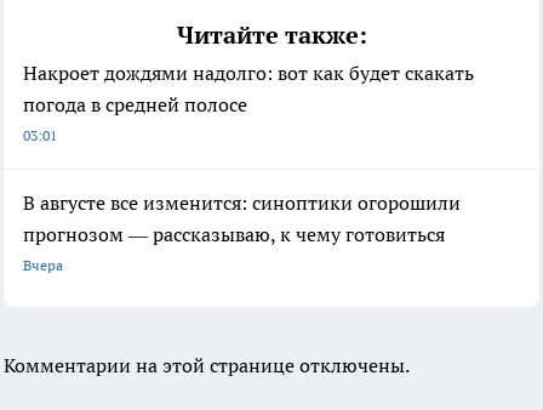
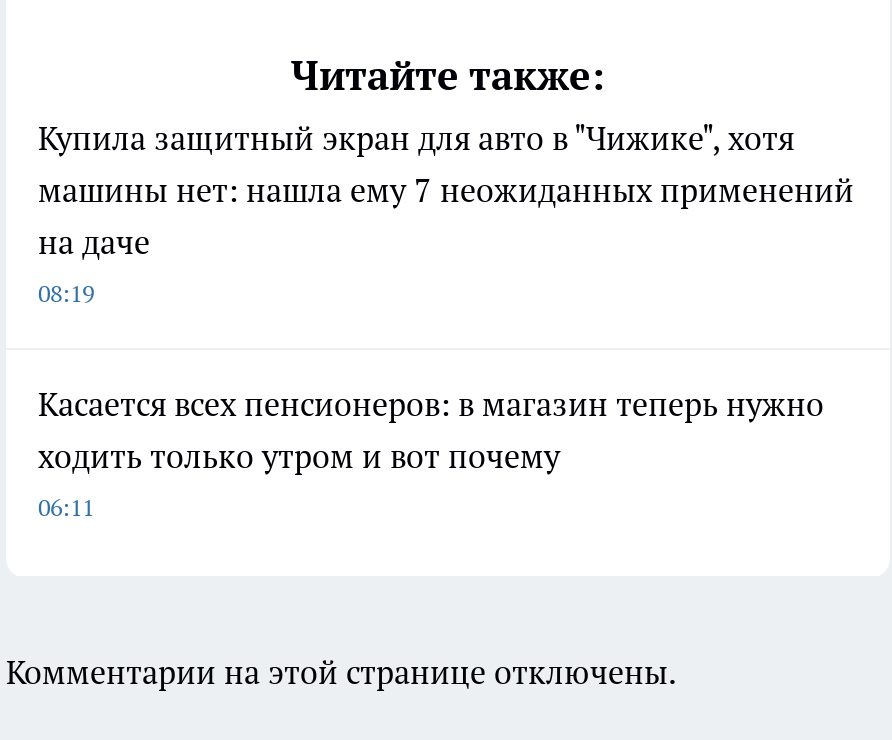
[23,61,474,145] Накроет дождями надолго: вот как будет скакать | погода в средней полосе | 03:01 -> [38,119,854,309] Купила защитный экран для авто в "Чижике", хотя | машины нет: нашла ему 7 неожиданных применений | на даче | 08:19
[23,191,461,275] В августе все изменится: синоптики огорошили | прогнозом — рассказываю, к чему готовиться | Вчера -> [38,385,824,523] Касается всех пенсионеров: в магазин теперь нужно | ходить только утром и вот почему | 06:11

